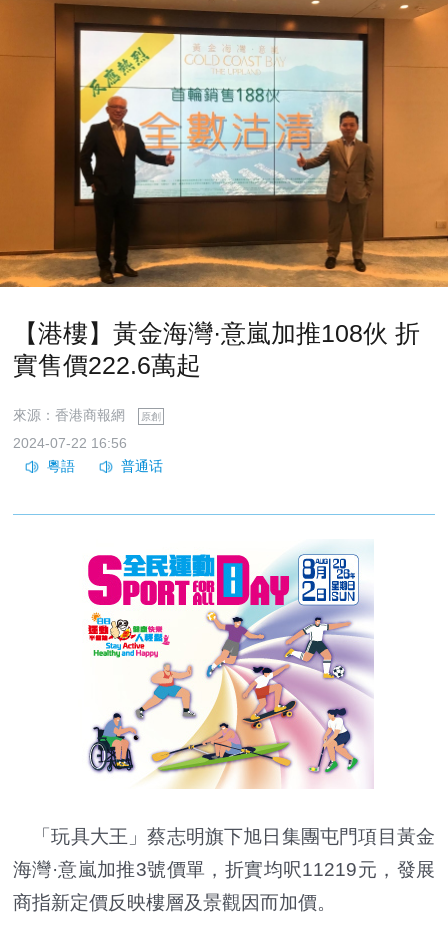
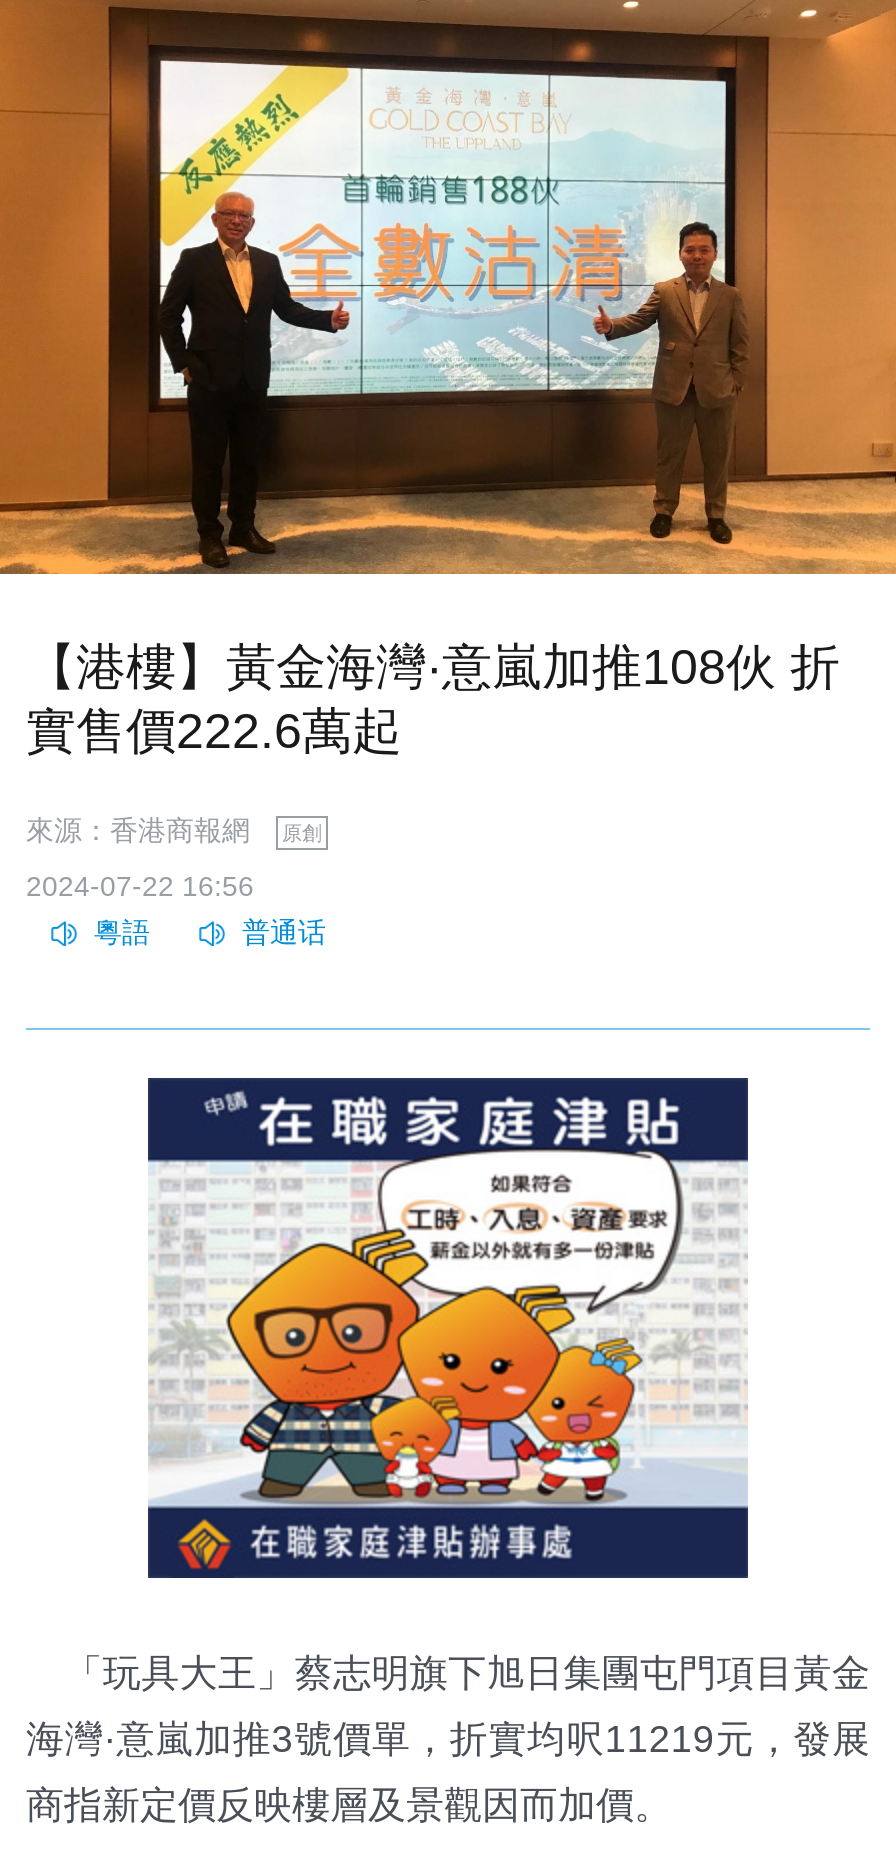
[74,539,374,789] [image] -> [146,1076,750,1580] [image]

